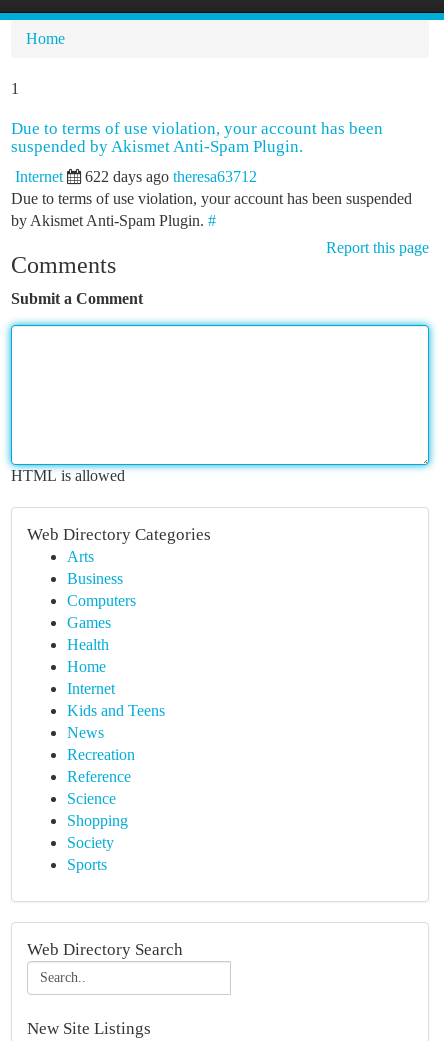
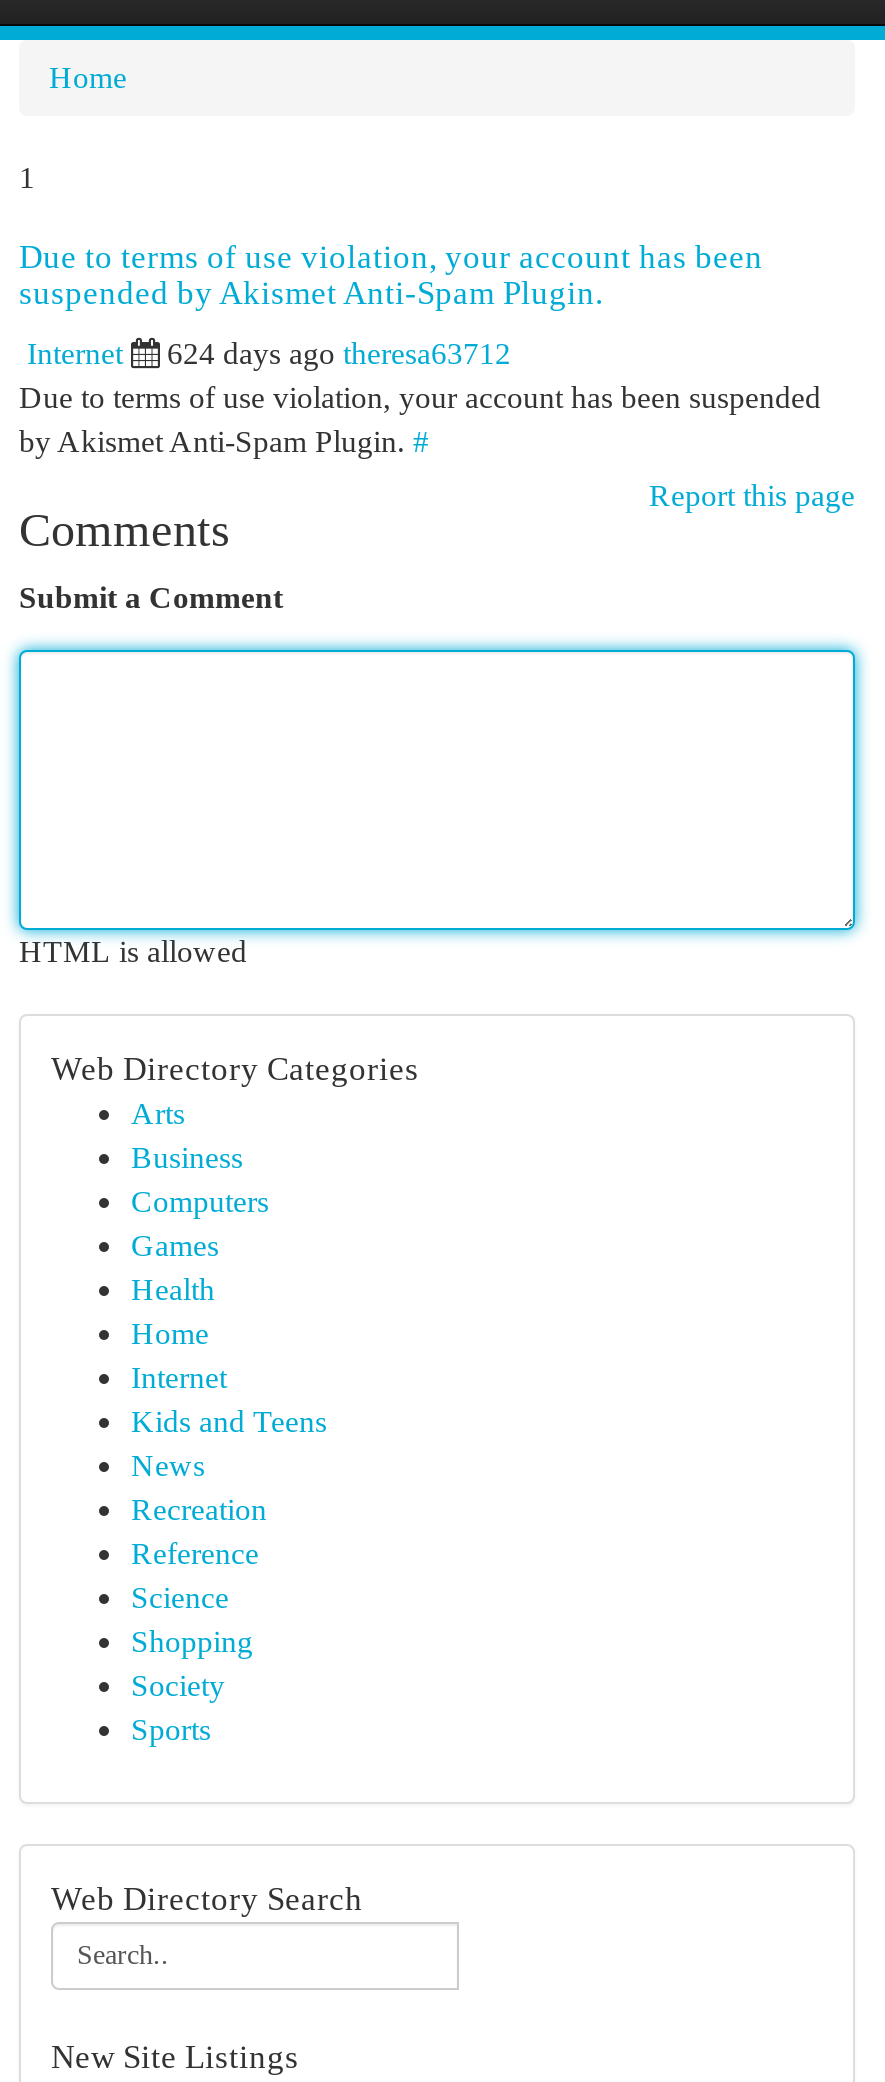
[85,168,257,185] 622 days ago theresa63712 -> [167,336,511,370] 624 days ago theresa63712

